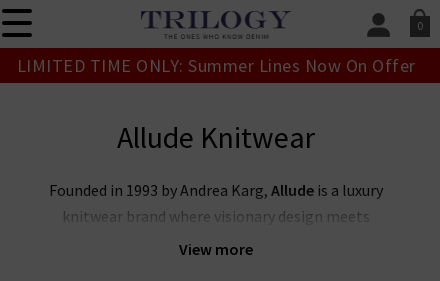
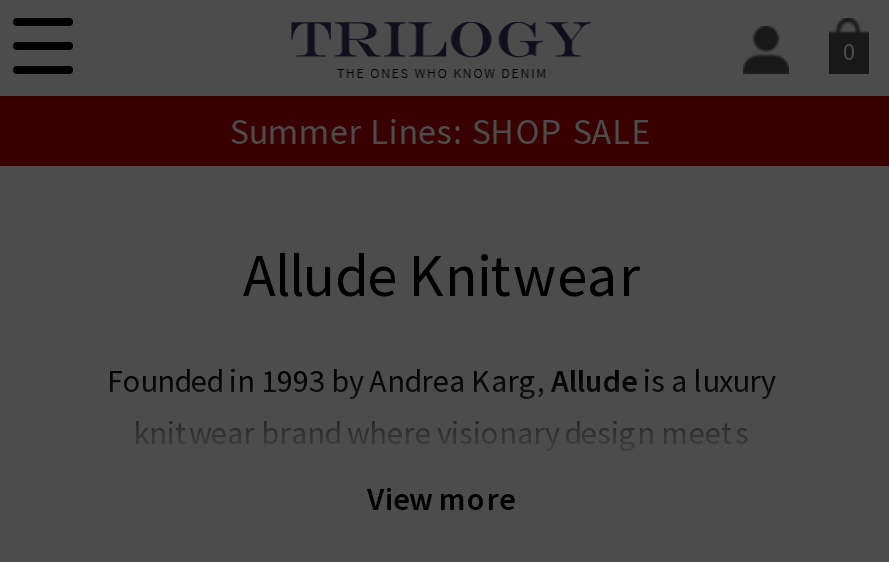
[16,54,415,77] LIMITED TIME ONLY: Summer Lines Now On Offer -> [229,108,653,154] Summer Lines: SHOP SALE

